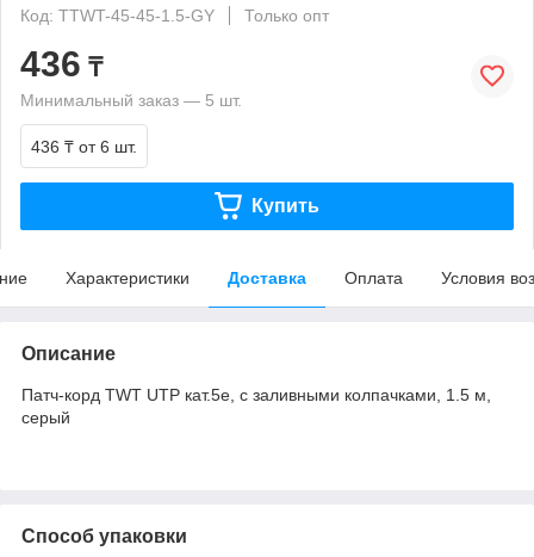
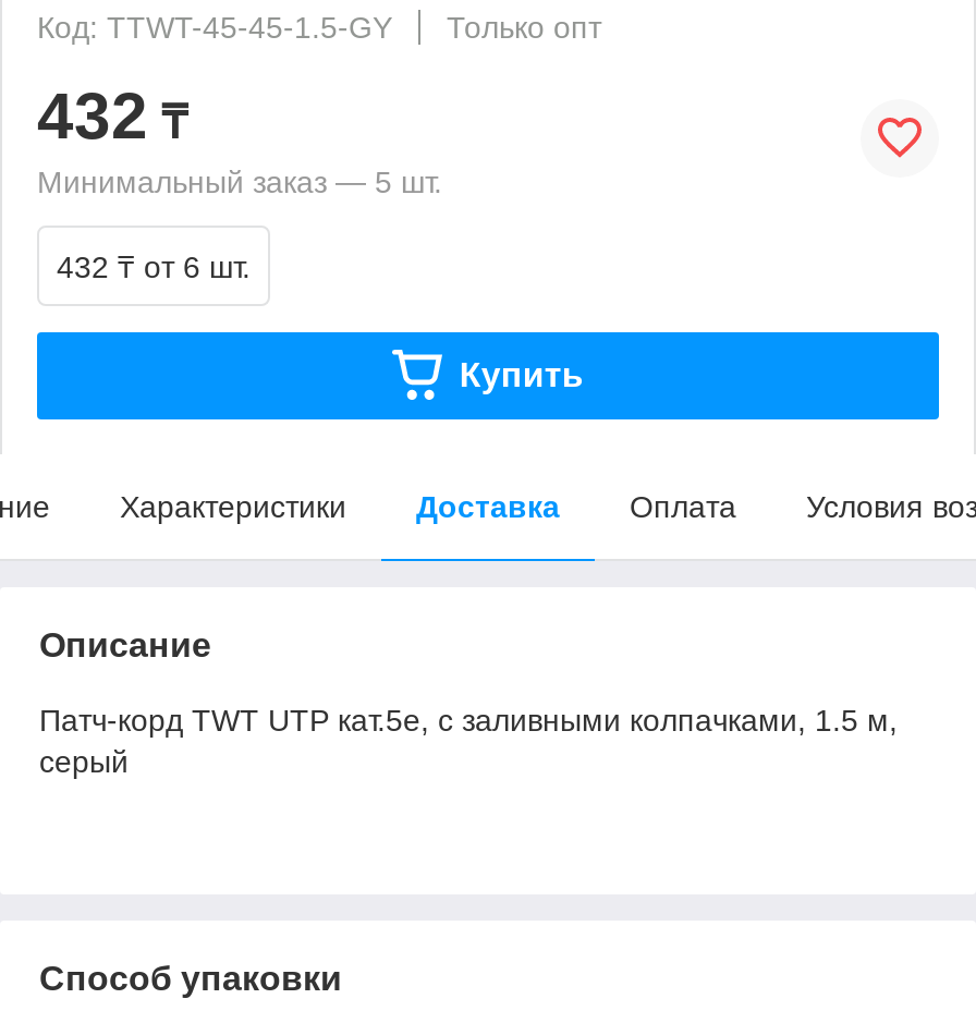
[20,44,103,83] 436 ₸ -> [37,79,187,151] 432 ₸
[31,137,137,156] 436 ₸ от 6 шт. -> [57,249,251,284] 432 ₸ от 6 шт.

